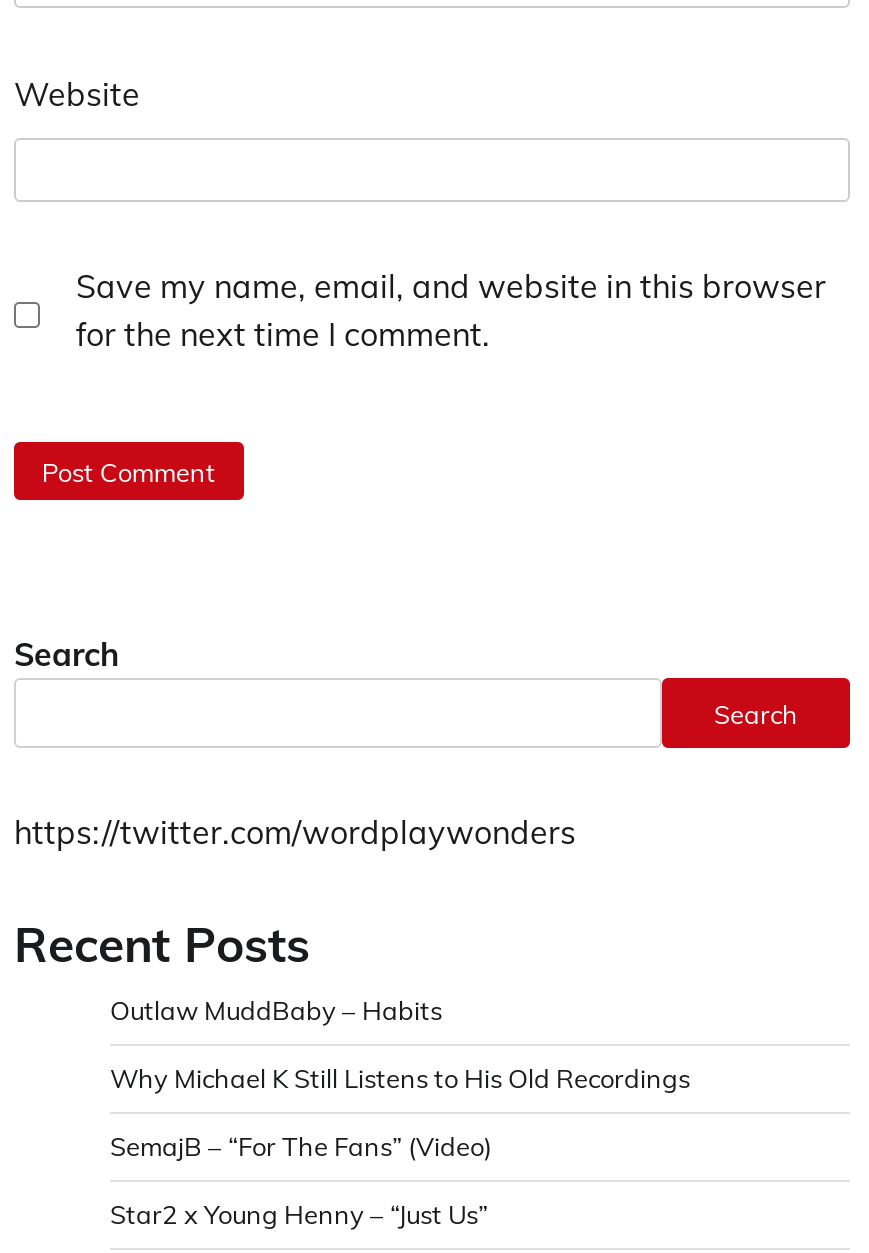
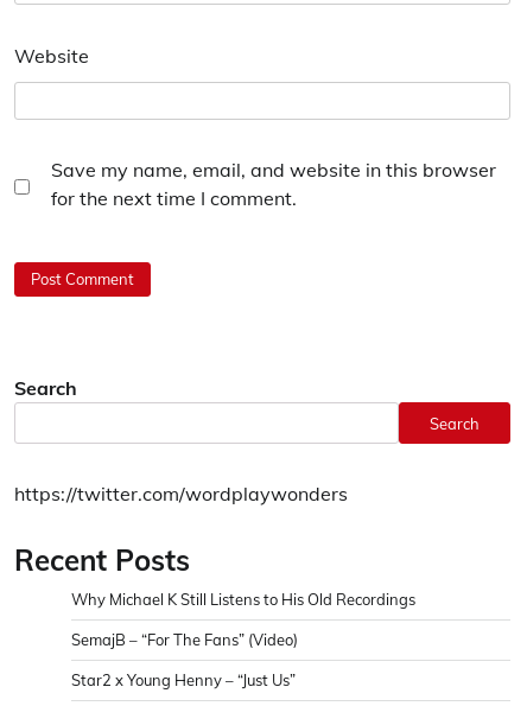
[110,994,442,1026] Outlaw MuddBaby – Habits -> none

